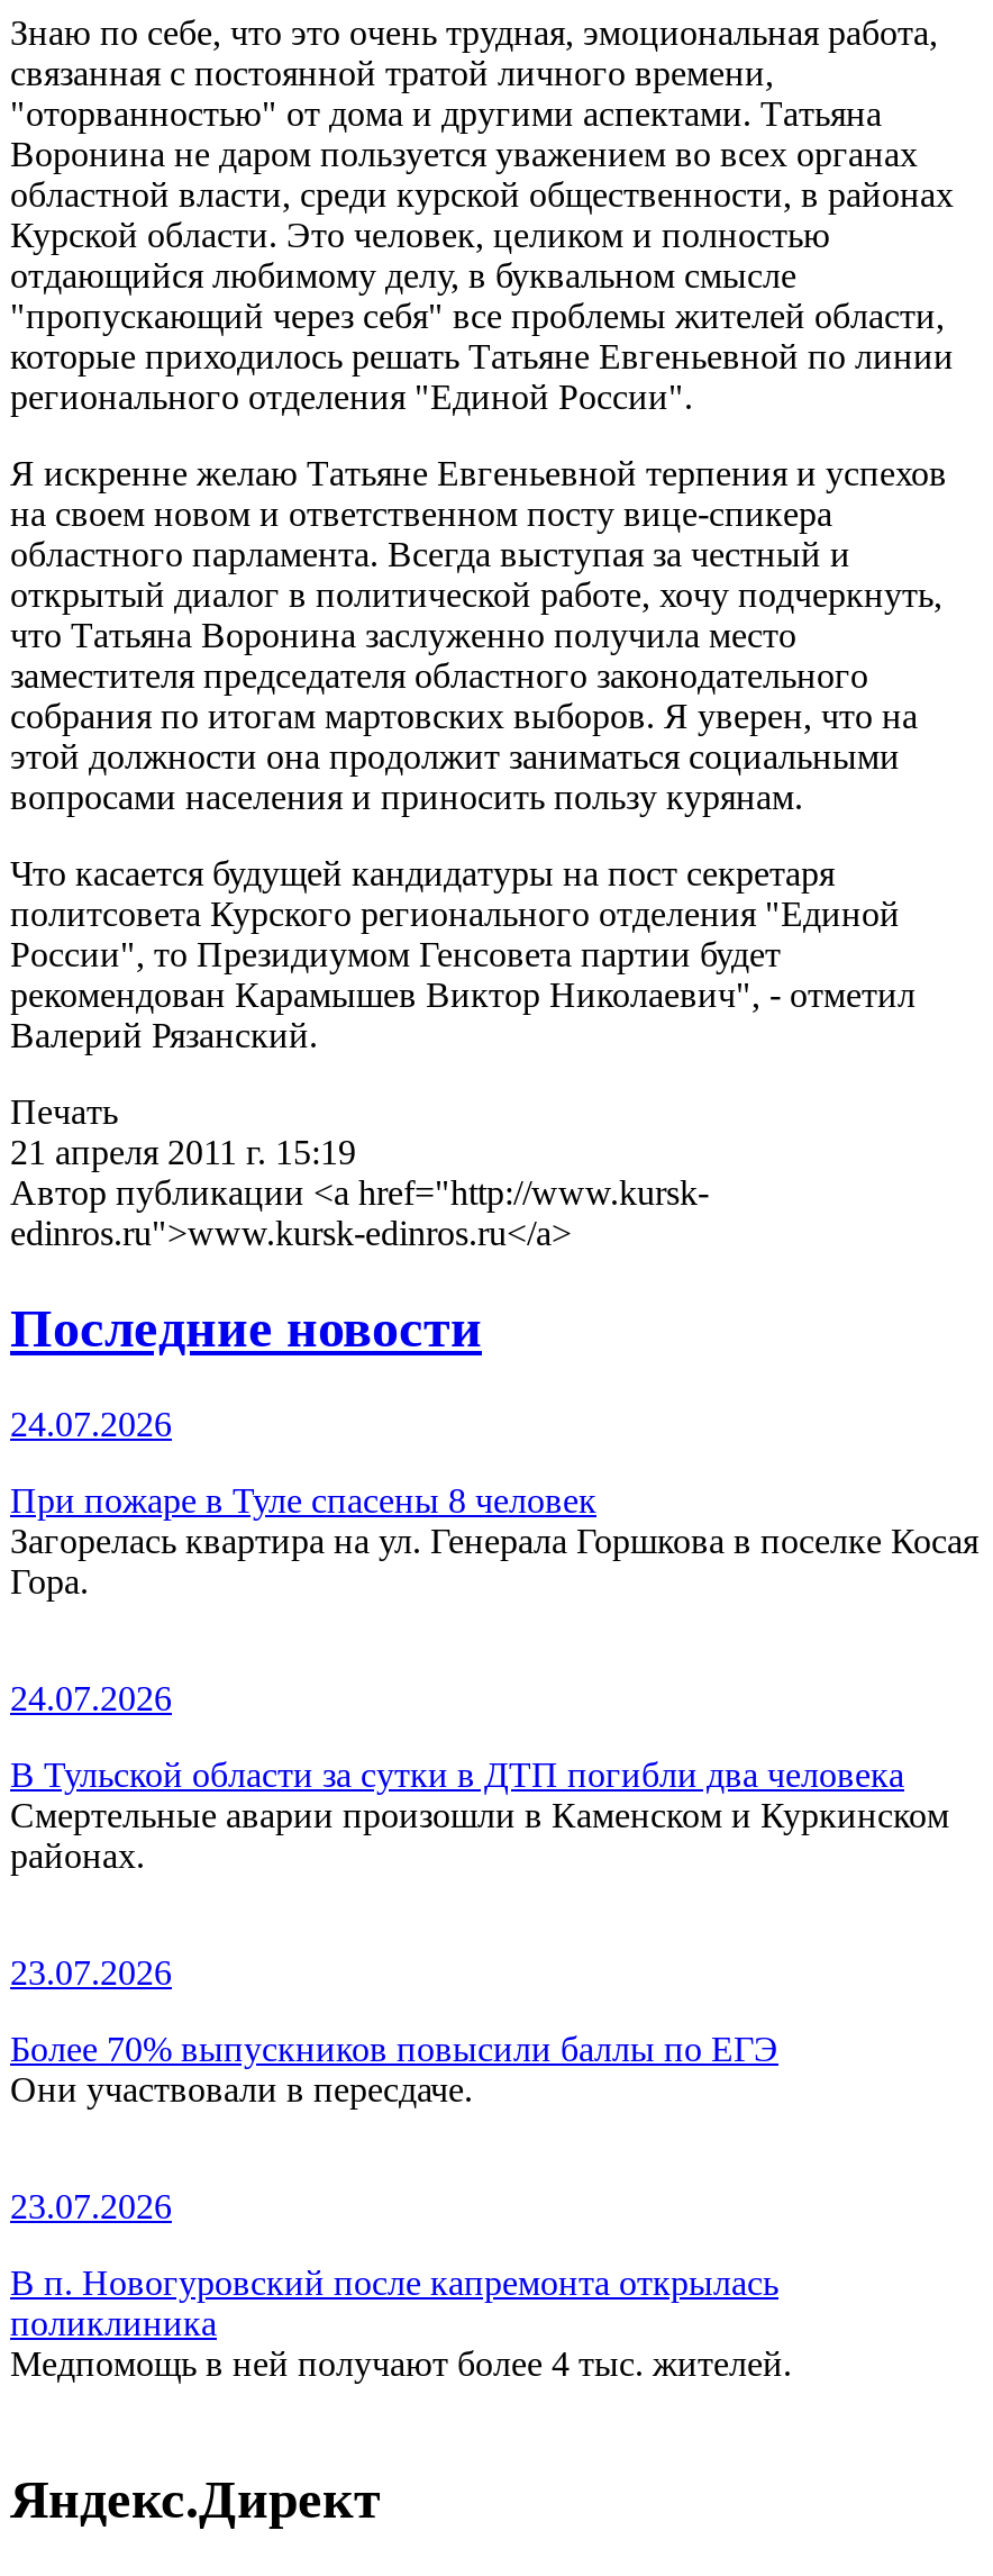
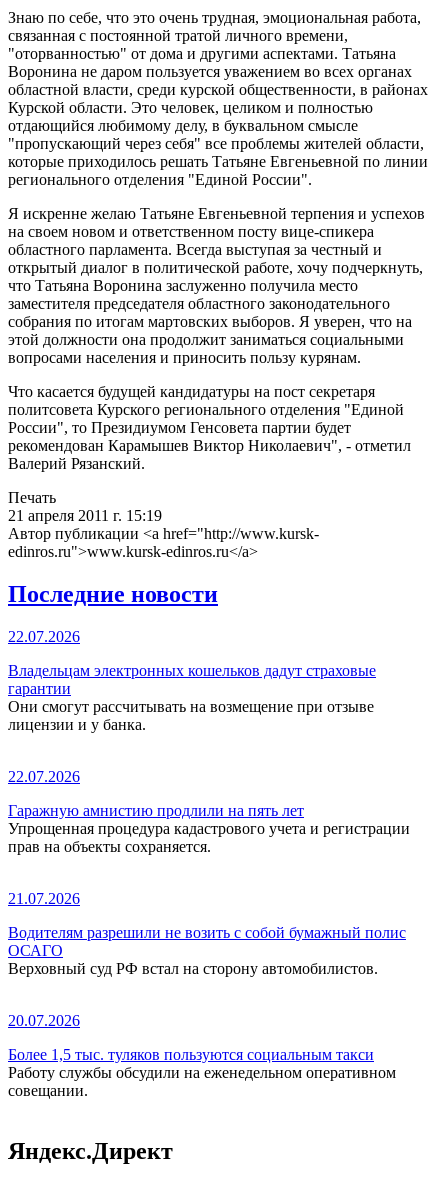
[10,1404,172,1442] 24.07.2026 -> [8,628,80,645] 22.07.2026
[10,1481,978,1600] При пожаре в Туле спасены 8 человек | Загорелась квартира на ул. Генерала Горшкова в поселке Косая | Гора. -> [8,662,376,733] Владельцам электронных кошельков дадут страховые | гарантии | Они смогут рассчитывать на возмещение при отзыве | лицензии и у банка.
[10,1678,172,1717] 24.07.2026 -> [8,768,80,785] 22.07.2026
[10,1755,949,1874] В Тульской области за сутки в ДТП погибли два человека | Смертельные аварии произошли в Каменском и Куркинском | районах. -> [8,802,410,855] Гаражную амнистию продлили на пять лет | Упрощенная процедура кадастрового учета и регистрации | прав на объекты сохраняется.
[10,1953,172,1991] 23.07.2026 -> [8,890,80,907] 21.07.2026
[10,2029,778,2108] Более 70% выпускников повысили баллы по ЕГЭ | Они участвовали в пересдаче. -> [8,924,406,977] Водителям разрешили не возить с собой бумажный полис | ОСАГО | Верховный суд РФ встал на сторону автомобилистов.
[10,2186,172,2225] 23.07.2026 -> [8,1012,80,1029] 20.07.2026
[10,2263,792,2382] В п. Новогуровский после капремонта открылась | поликлиника | Медпомощь в ней получают более 4 тыс. жителей. -> [8,1046,396,1099] Более 1,5 тыс. туляков пользуются социальным такси | Работу службы обсудили на еженедельном оперативном | совещании.

